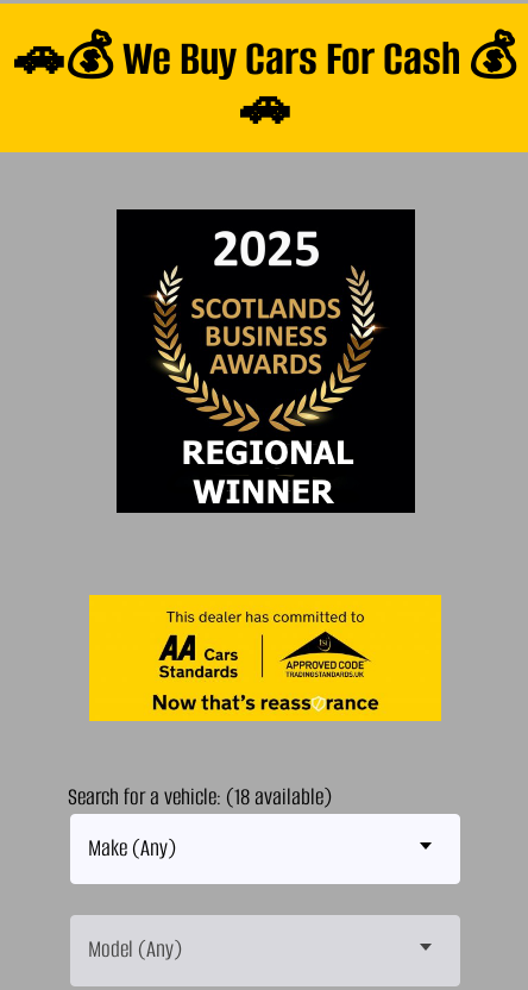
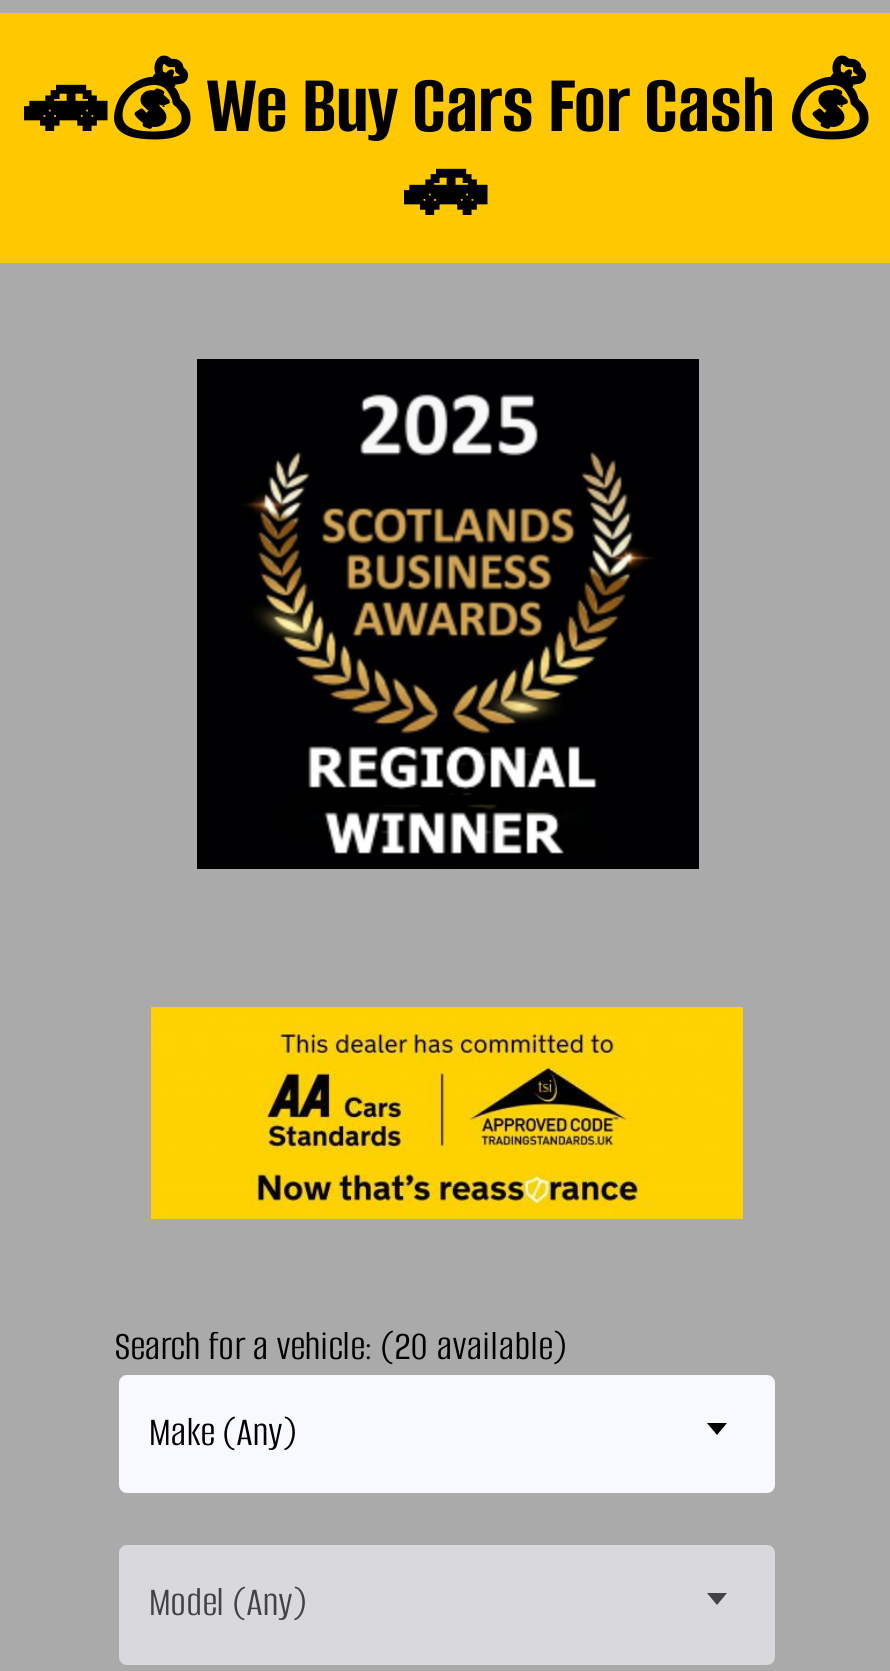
[68,782,332,811] Search for a vehicle: (18 available) -> [115,1321,567,1371] Search for a vehicle: (20 available)

